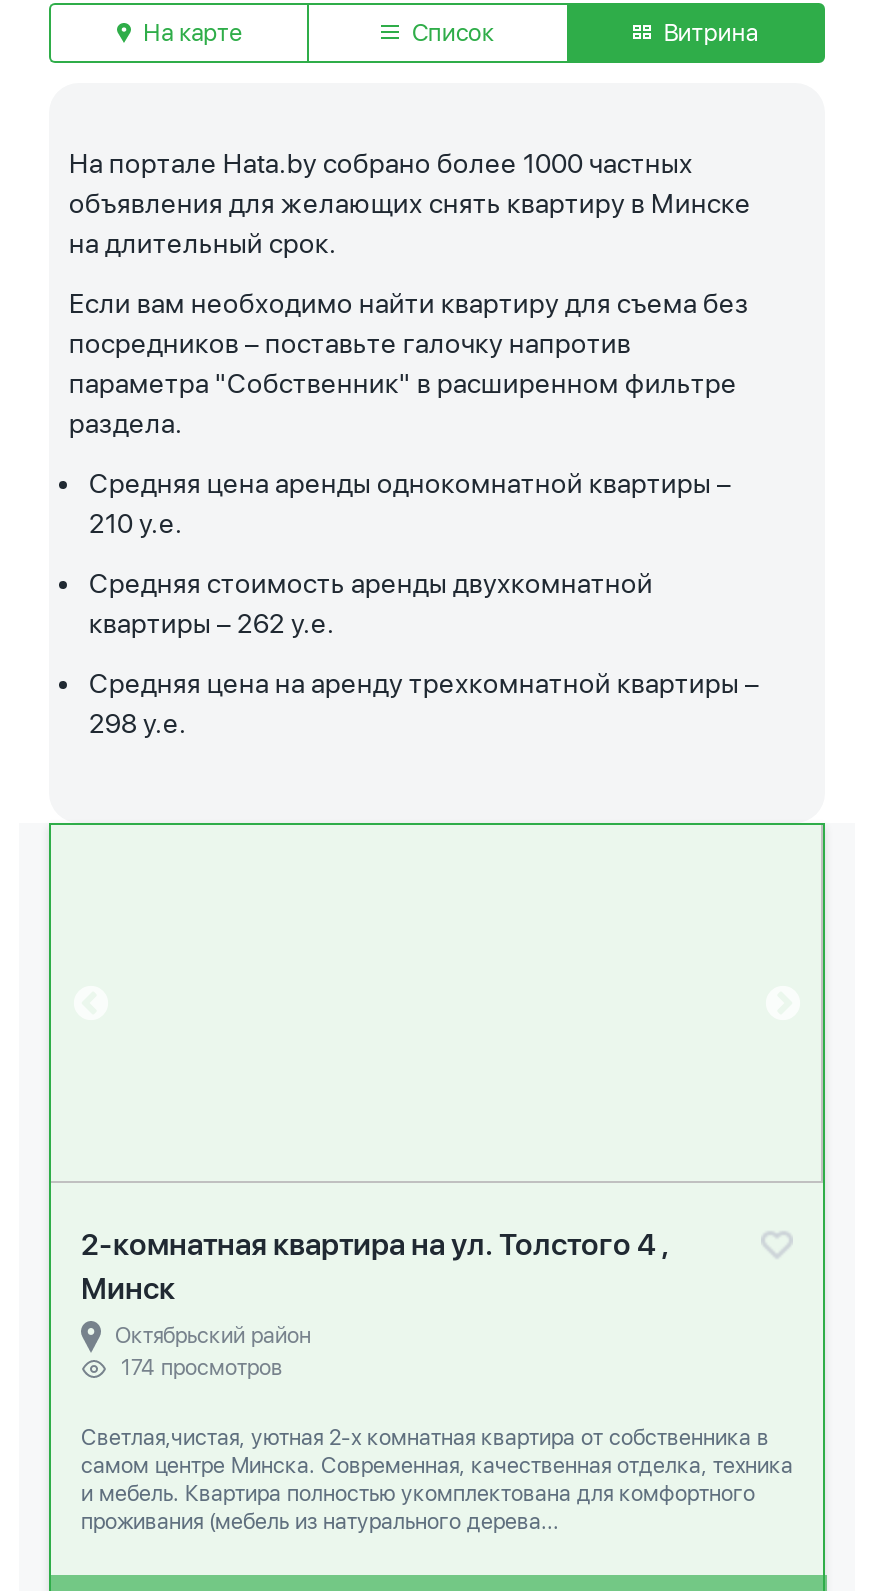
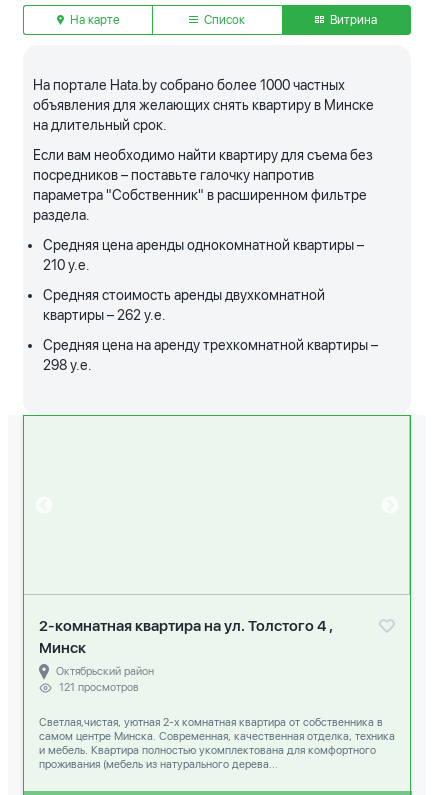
[121,1355,283,1381] 174 просмотров -> [59,681,139,694] 121 просмотров

